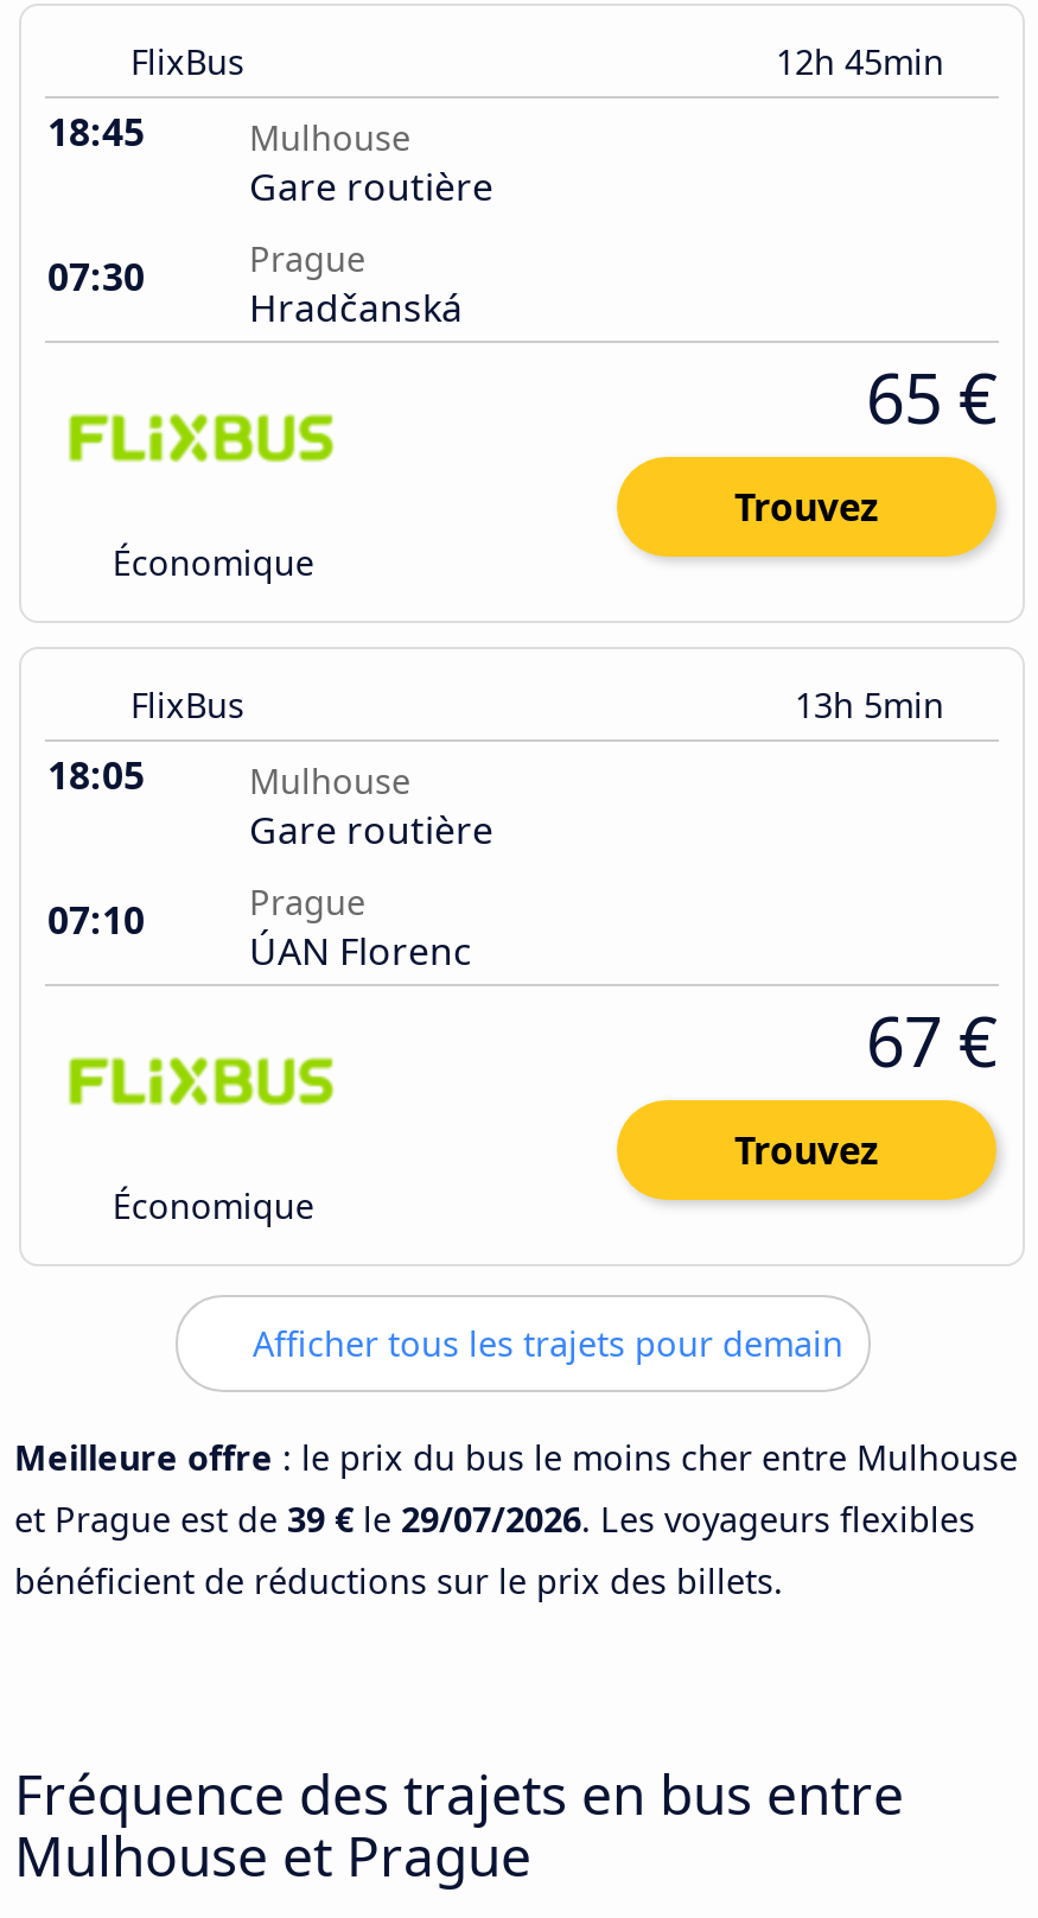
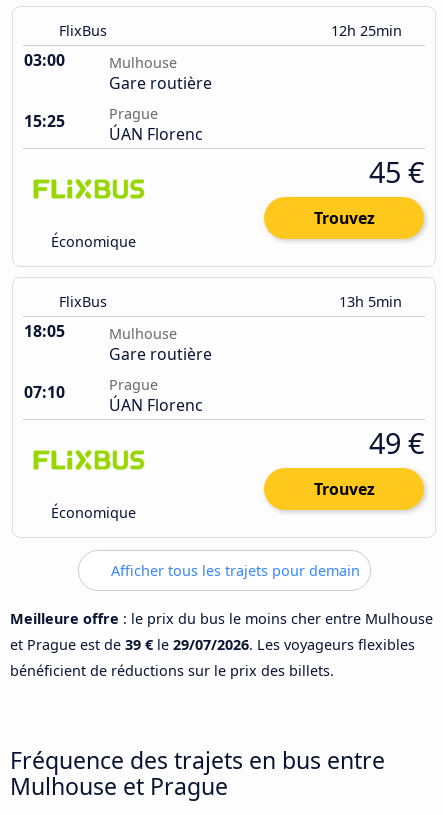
[776,40,954,85] 12h 45min -> [331,21,406,40] 12h 25min
[47,106,145,158] 18:45 -> [24,49,65,71] 03:00
[47,251,145,303] 07:30 -> [24,110,65,132] 15:25
[249,282,463,334] Hradčanská -> [109,123,203,145] ÚAN Florenc
[866,351,996,443] 65 € -> [369,152,424,191] 45 €
[866,994,996,1086] 67 € -> [369,423,424,462] 49 €

